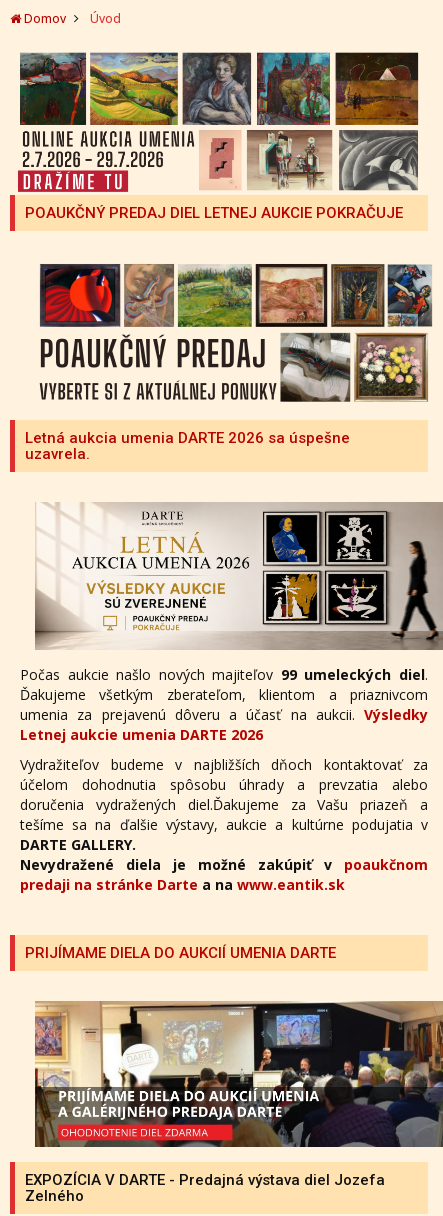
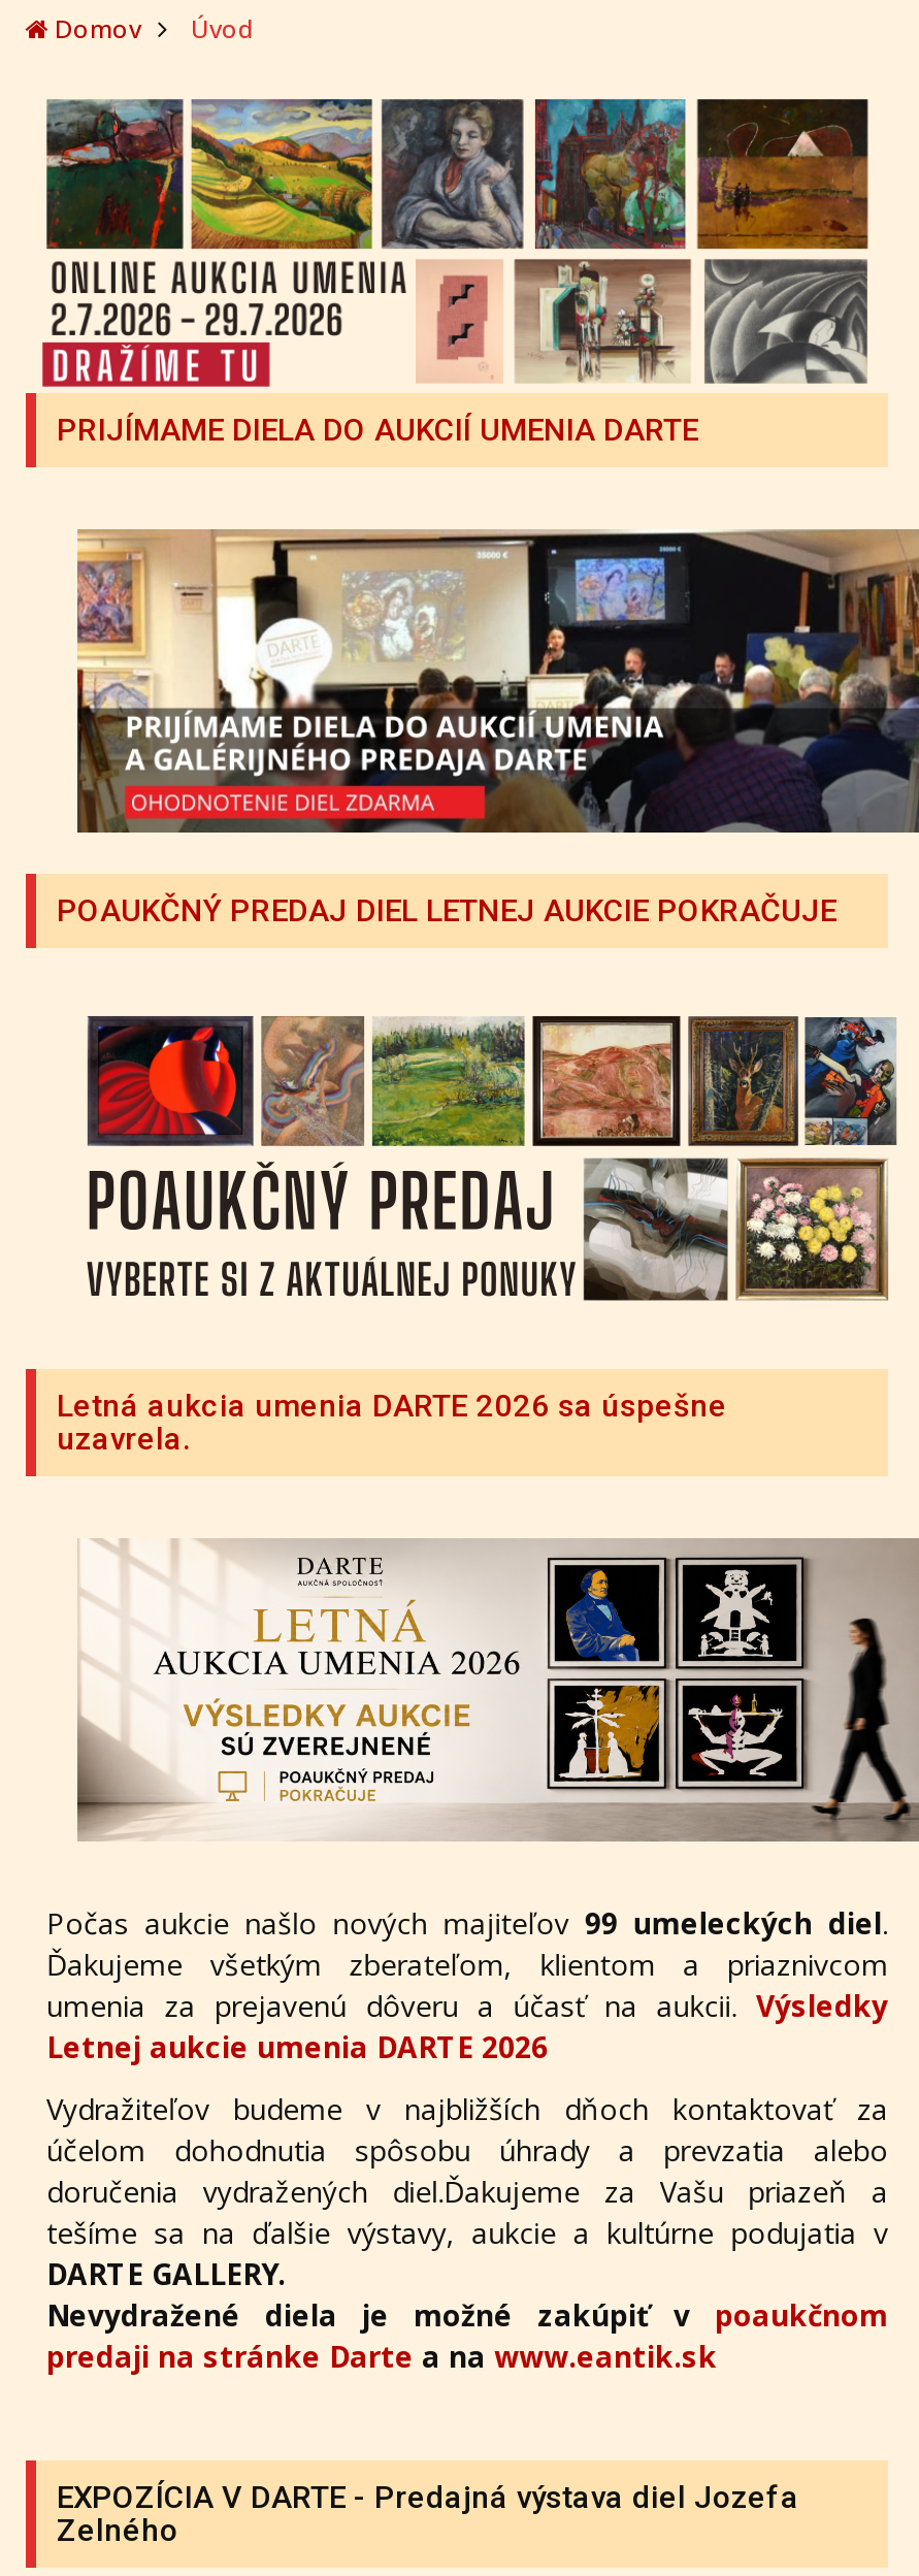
moved [25,204,403,222] -> [57,893,836,930]: POAUKČNÝ PREDAJ DIEL LETNEJ AUKCIE POKRAČUJE
moved [39,263,434,404] -> [86,1014,900,1305]: [image]
moved [25,429,350,463] -> [57,1388,727,1458]: Letná aukcia umenia DARTE 2026 sa úspešne | uzavrela.
moved [20,504,443,893] -> [46,1542,919,2377]: [image] | Počas aukcie našlo nových majiteľov 99 umeleckých diel. | Ďakujeme všetkým zberateľom, klientom a priaznivcom | ... | Nevydražené diela je možné zakúpiť v poaukčnom | predaji na stránke Darte a na www.eantik.sk
moved [25,943,336,961] -> [57,413,698,450]: PRIJÍMAME DIELA DO AUKCIÍ UMENIA DARTE
moved [34,1000,440,1148] -> [75,527,913,835]: [image]

